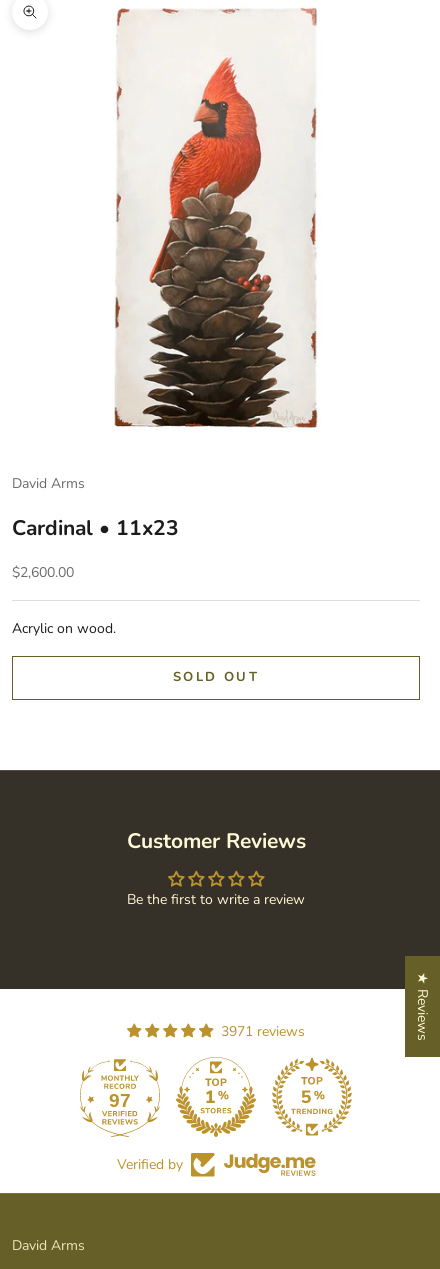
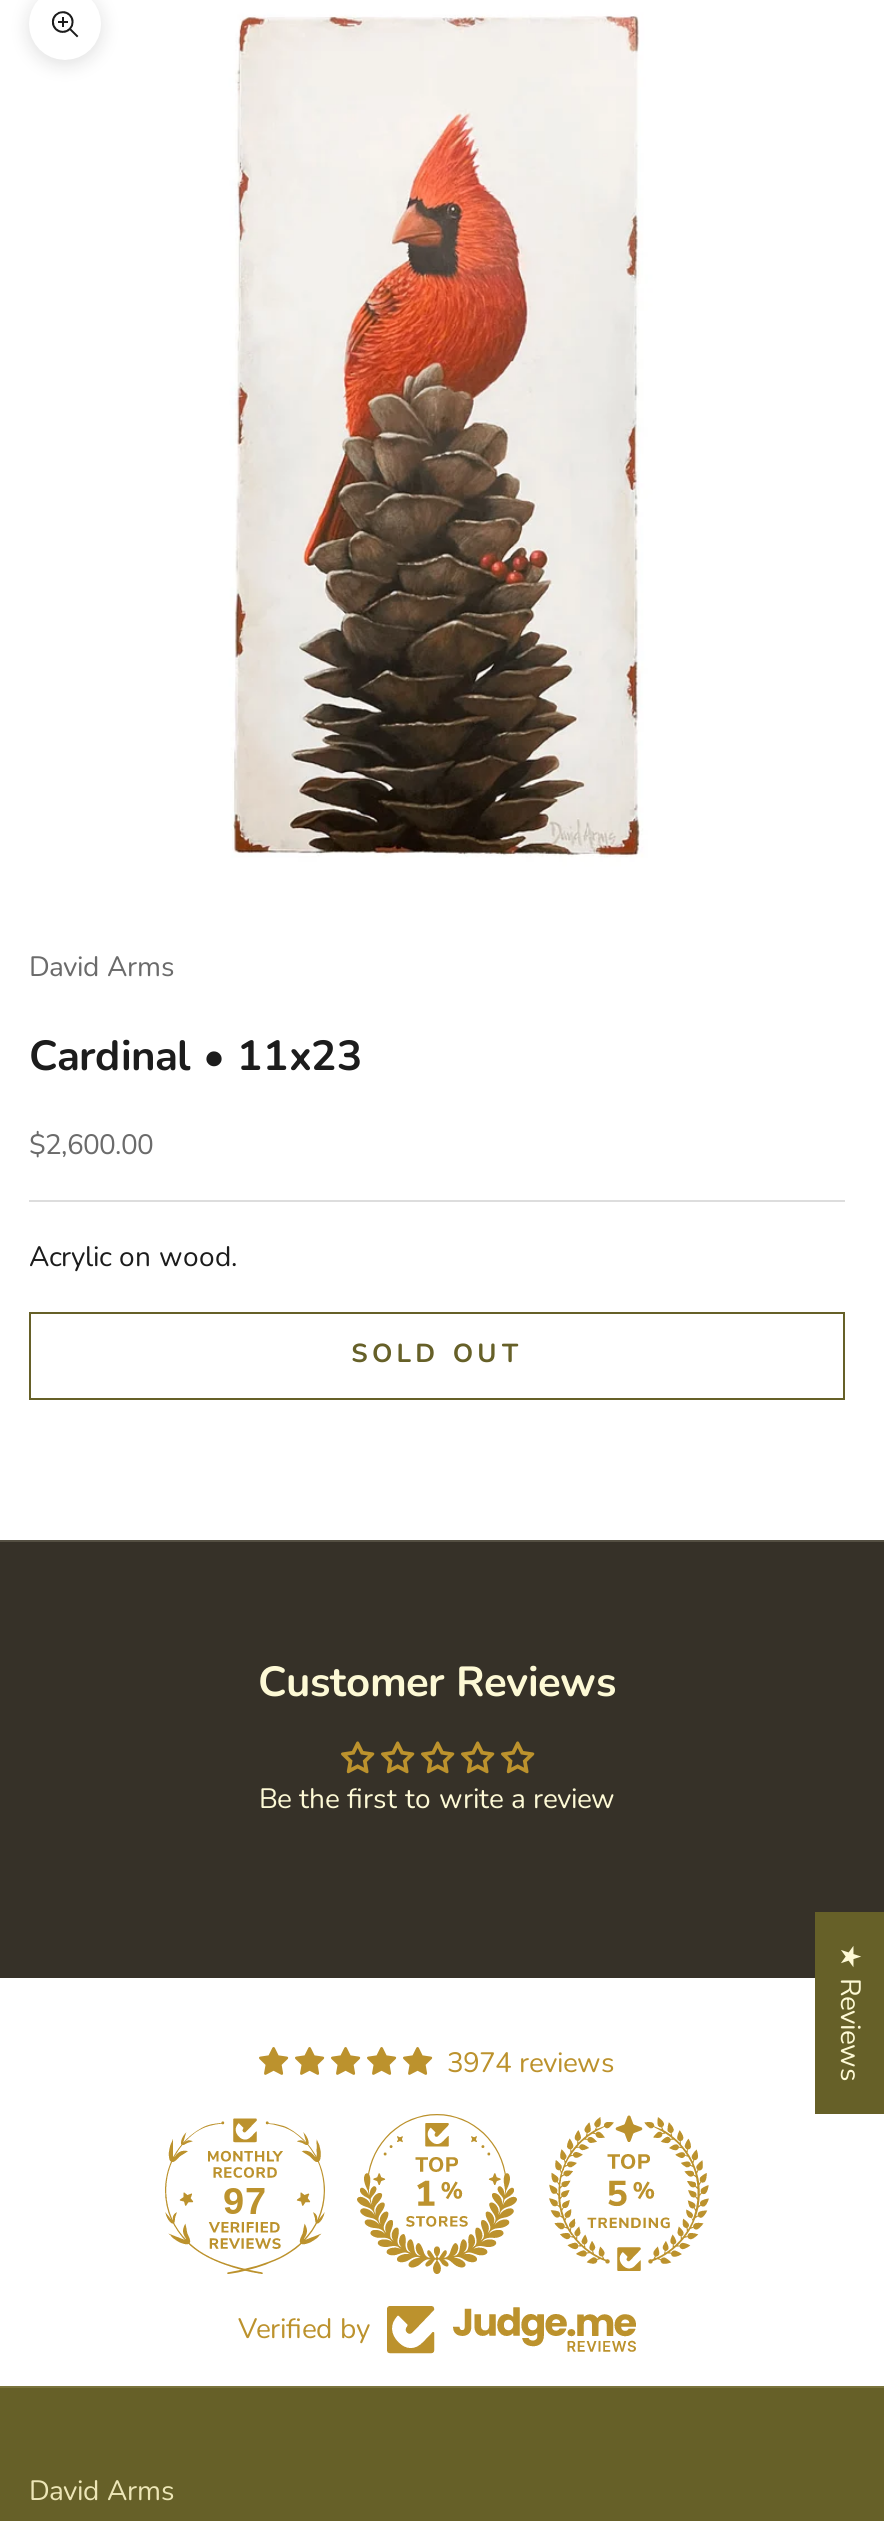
[221,1022,305,1041] 3971 reviews -> [447,2044,615,2082] 3974 reviews

